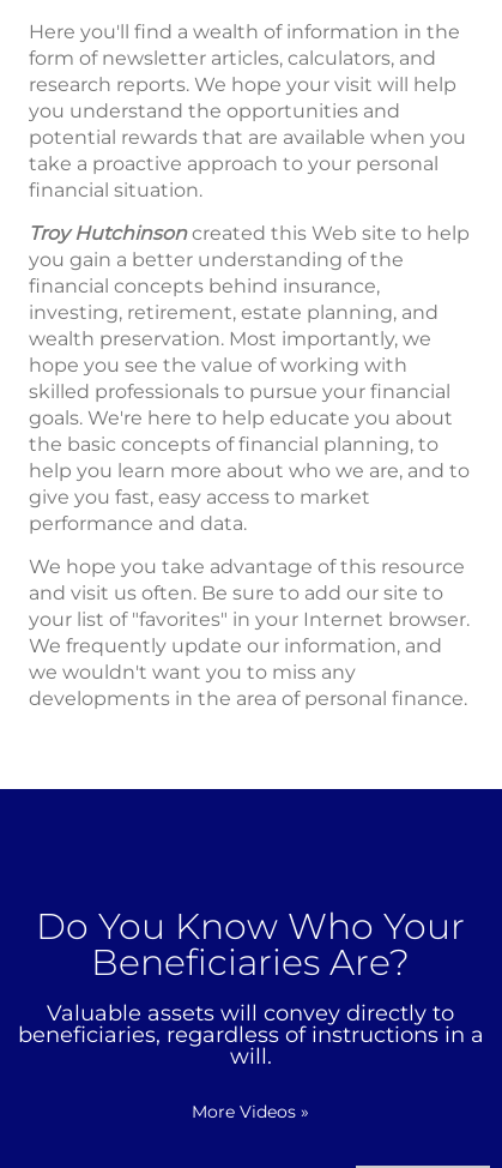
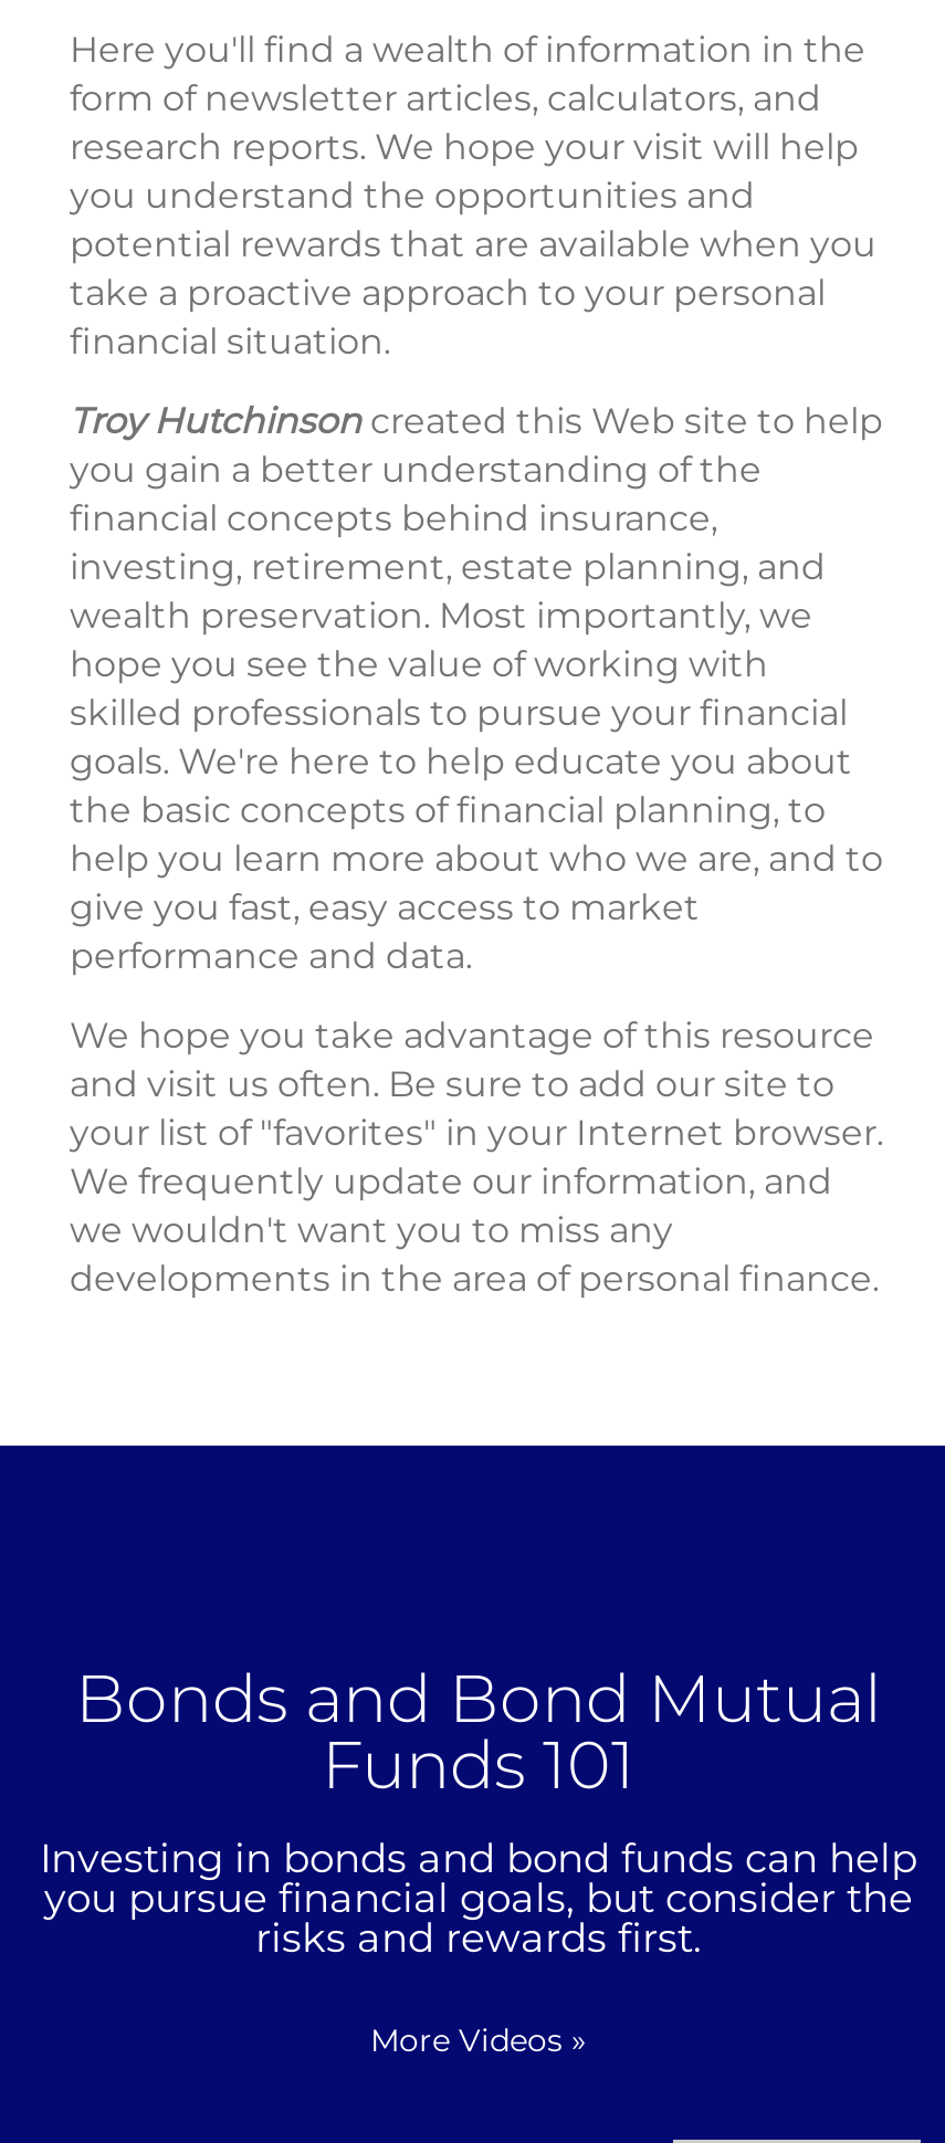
[17,904,483,1070] Do You Know Who Your | Beneficiaries Are? | Valuable assets will convey directly to | beneficiaries, regardless of instructions in a | will. -> [40,1658,917,1963] Bonds and Bond Mutual | Funds 101 | Investing in bonds and bond funds can help | you pursue financial goals, but consider the | risks and rewards first.

